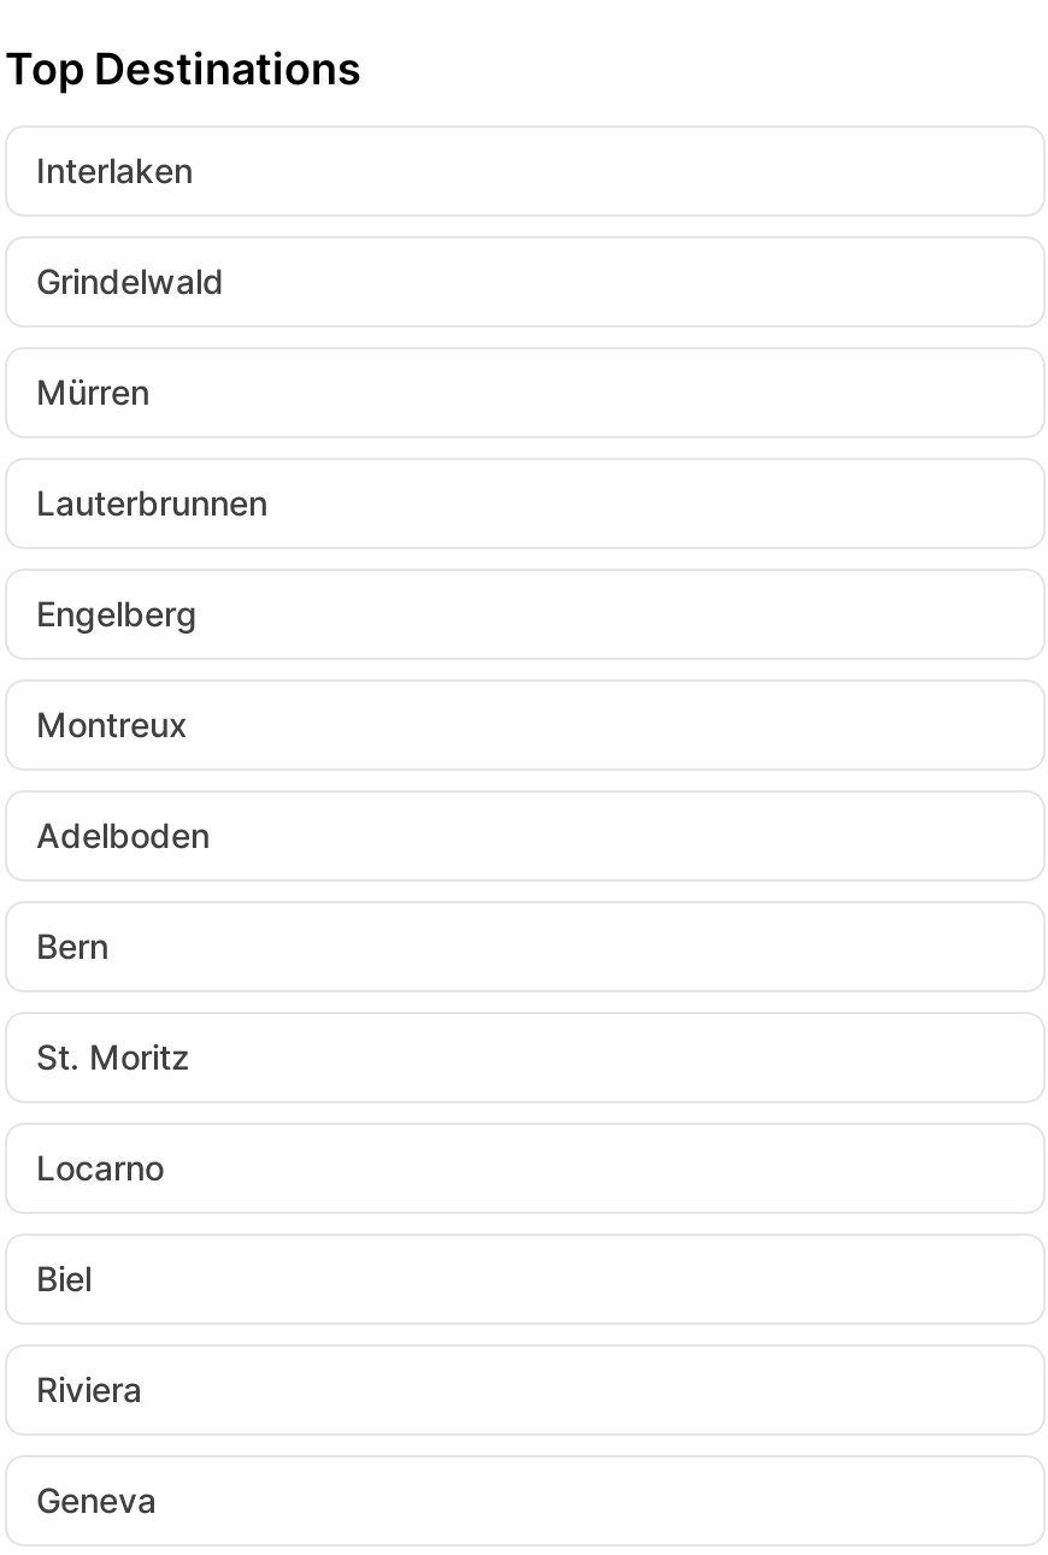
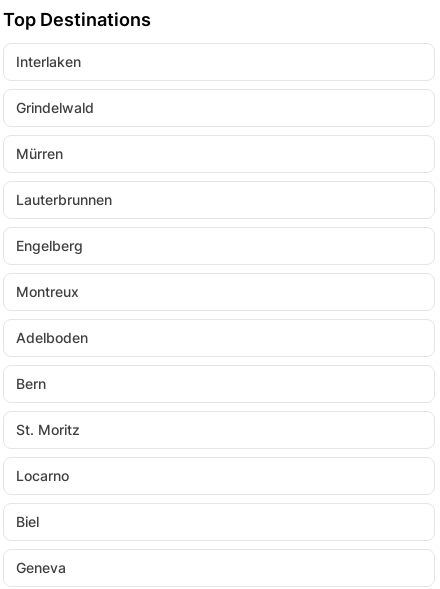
[36,1368,142,1409] Riviera -> none

